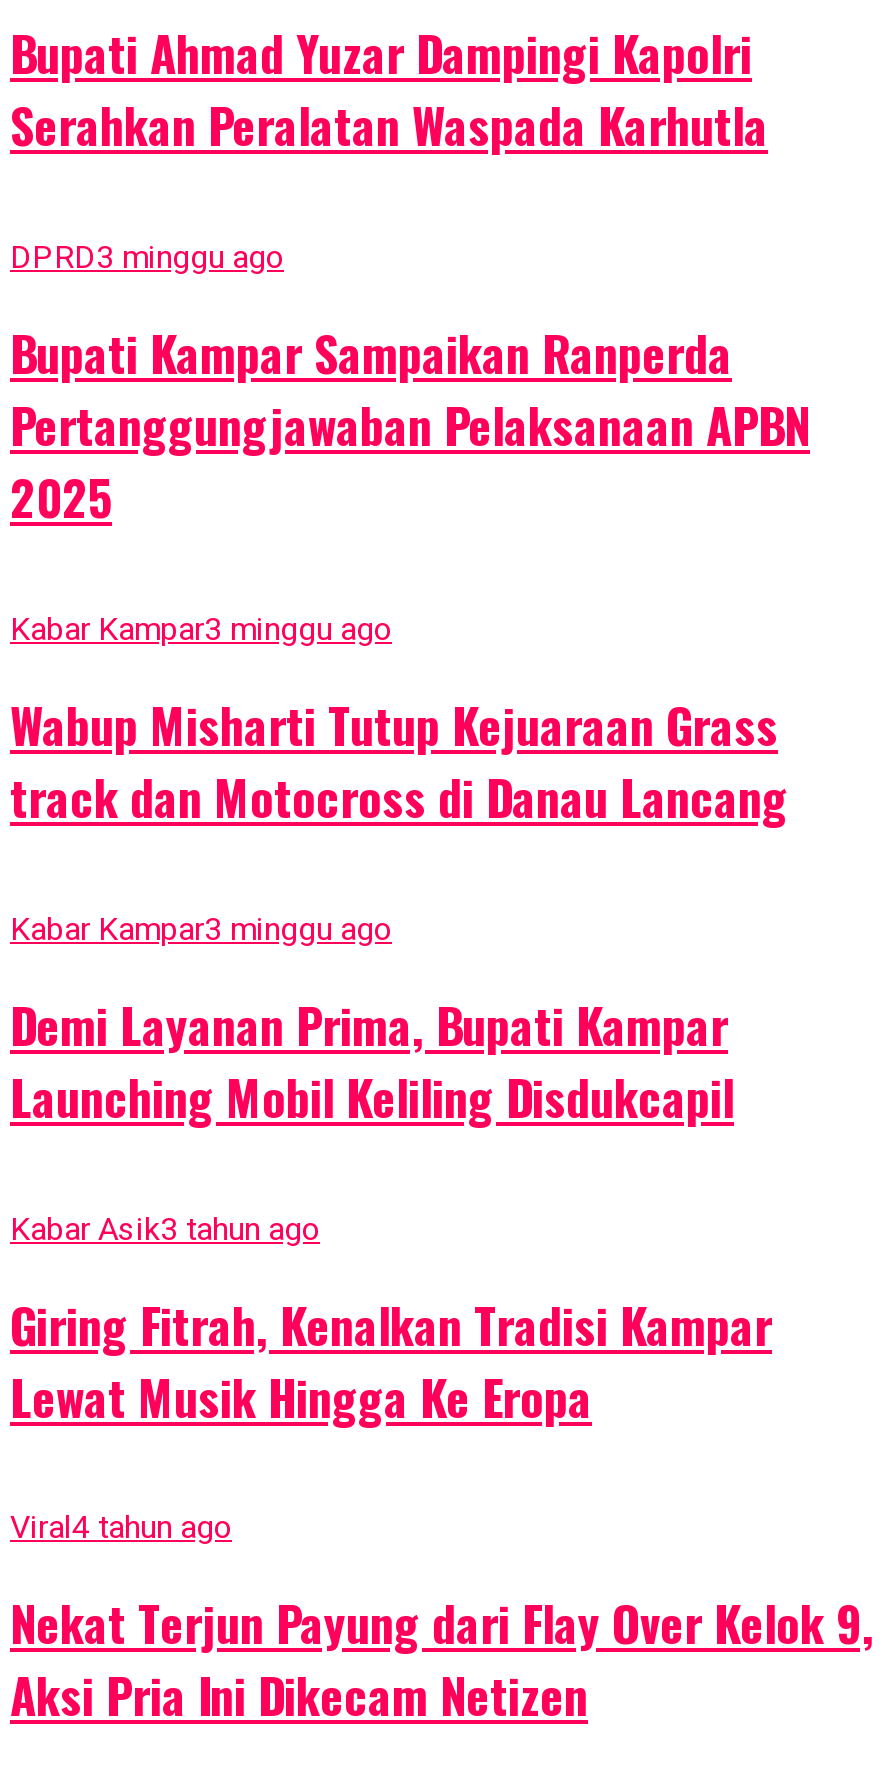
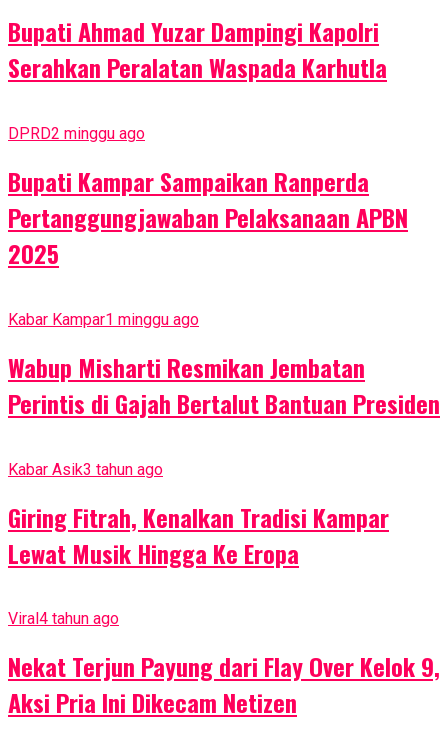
[10,238,284,276] DPRD3 minggu ago -> [8,124,145,143] DPRD2 minggu ago
[10,610,788,1131] Kabar Kampar3 minggu ago | Wabup Misharti Tutup Kejuaraan Grass | track dan Motocross di Danau Lancang | Kabar Kampar3 minggu ago | Demi Layanan Prima, Bupati Kampar | Launching Mobil Keliling Disdukcapil -> [8,310,440,421] Kabar Kampar1 minggu ago | Wabup Misharti Resmikan Jembatan | Perintis di Gajah Bertalut Bantuan Presiden

